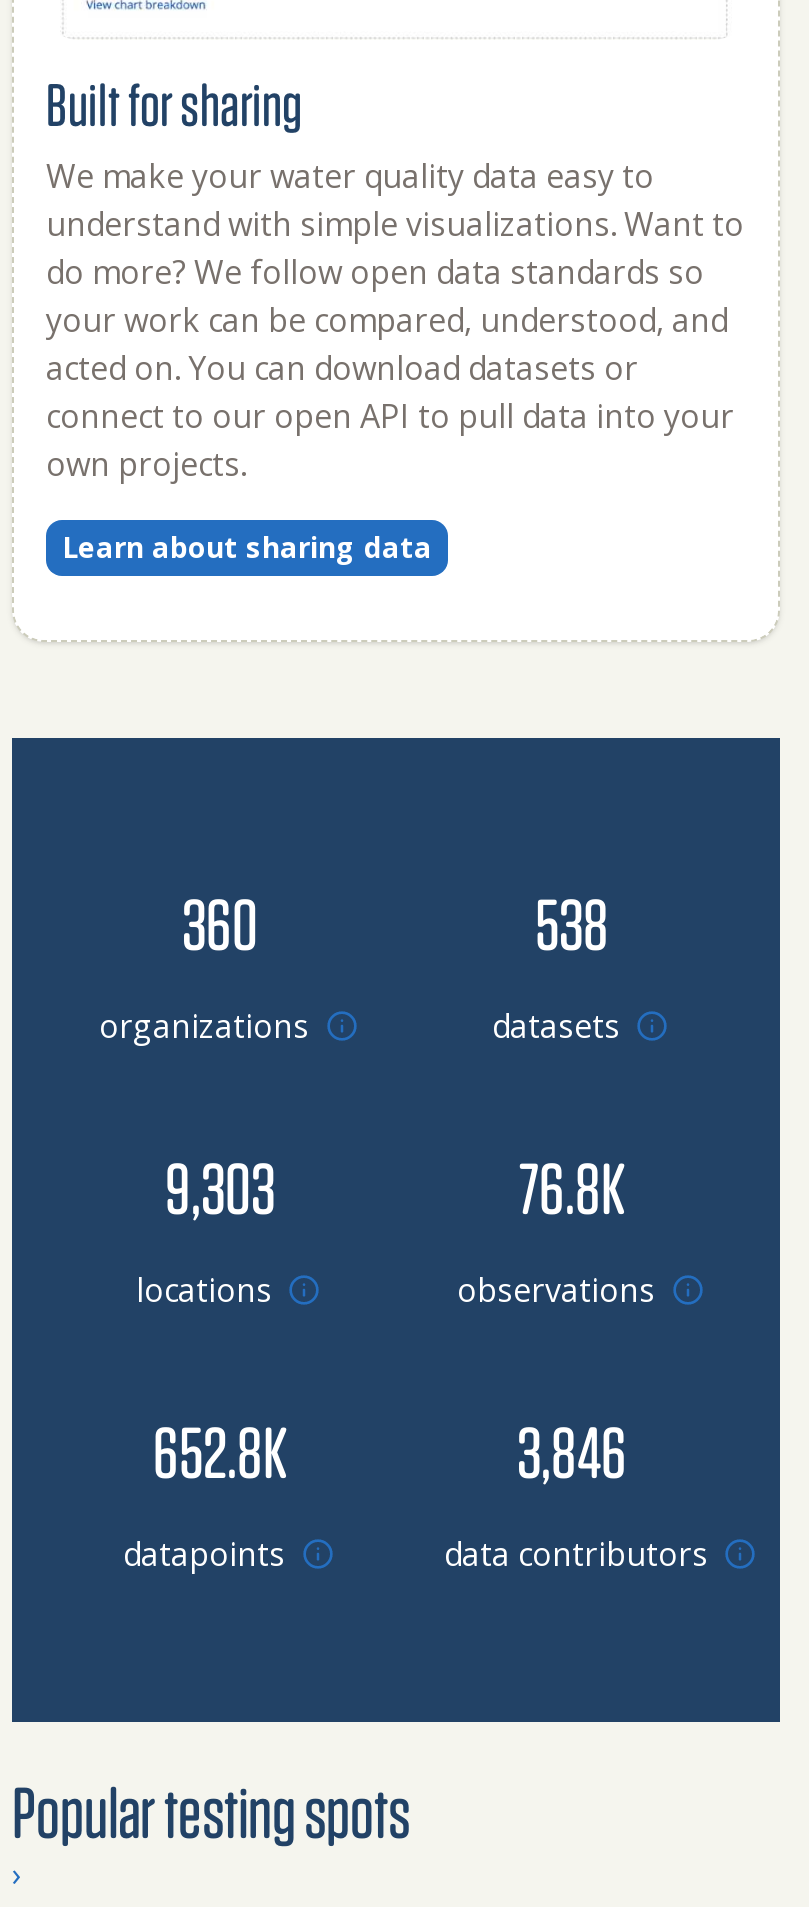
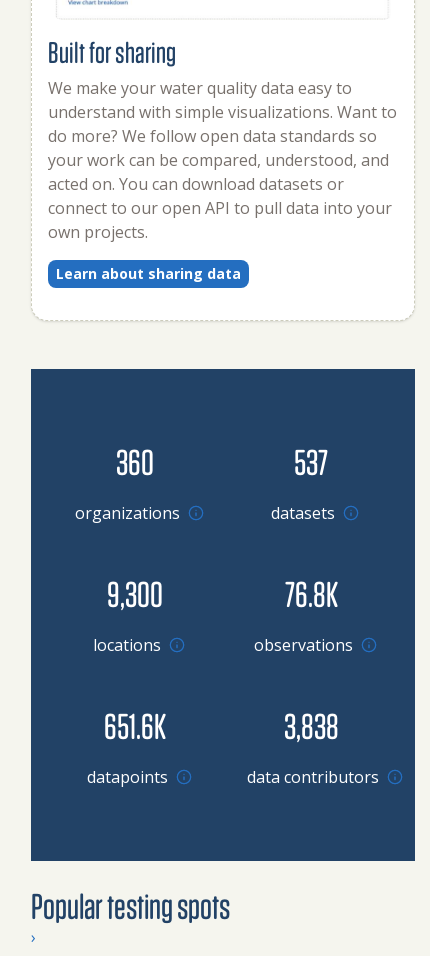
[535,879,609,963] 538 -> [294,440,328,482] 537
[165,1143,275,1227] 9,303 -> [107,572,163,614] 9,300
[153,1407,287,1491] 652.8K -> [104,704,166,746] 651.6K
[517,1407,627,1491] 3,846 -> [283,704,338,746] 3,838

